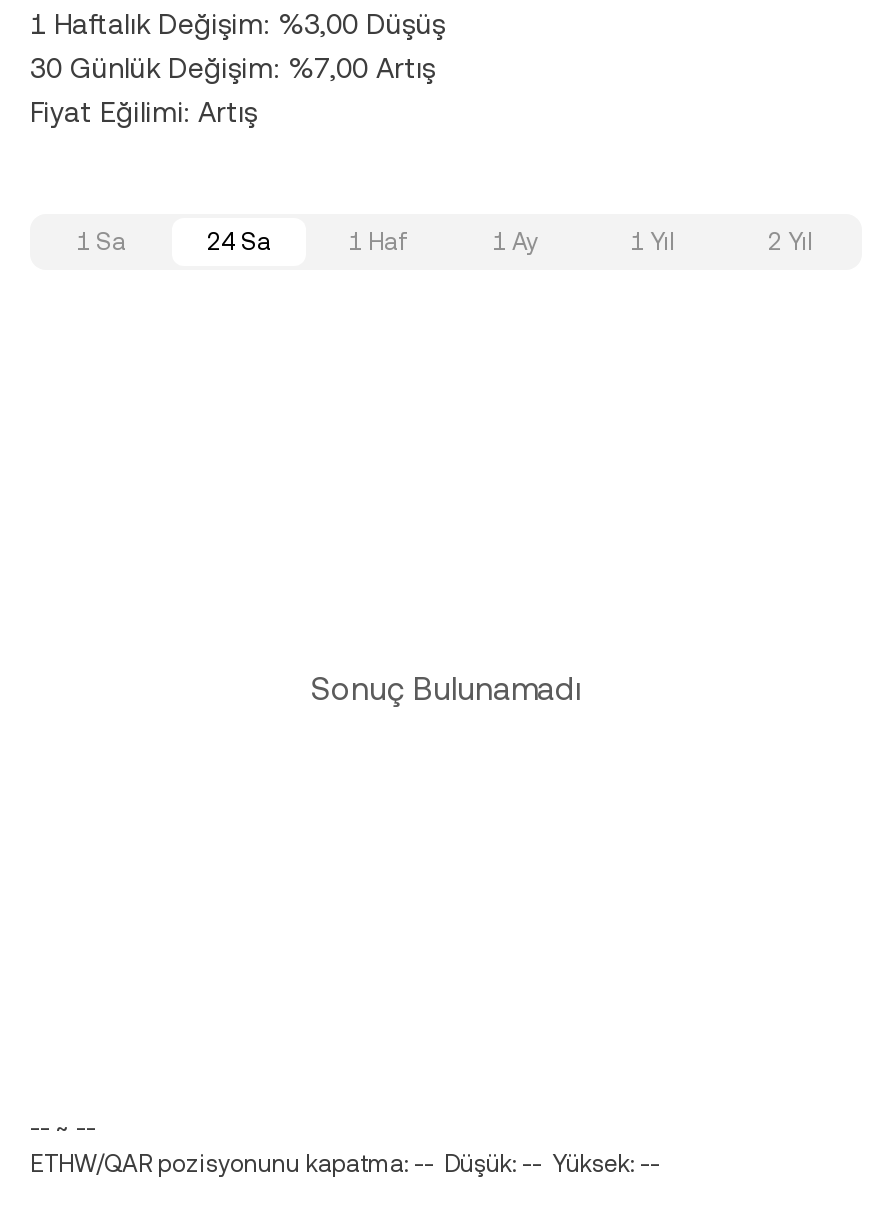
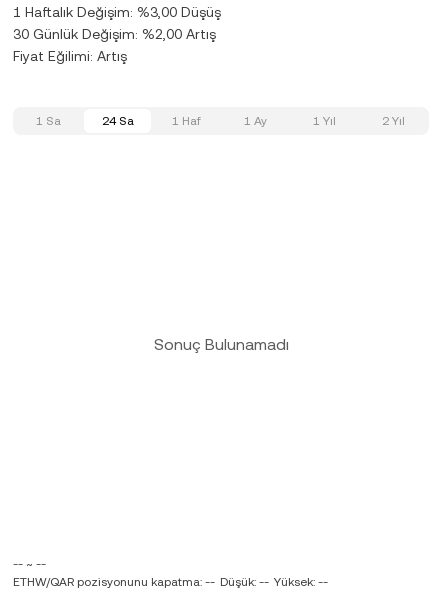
[30,52,436,84] 30 Günlük Değişim: %7,00 Artış -> [13,26,216,42] 30 Günlük Değişim: %2,00 Artış

